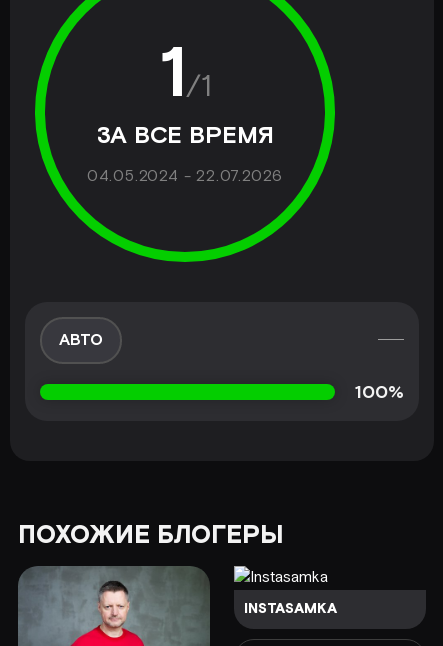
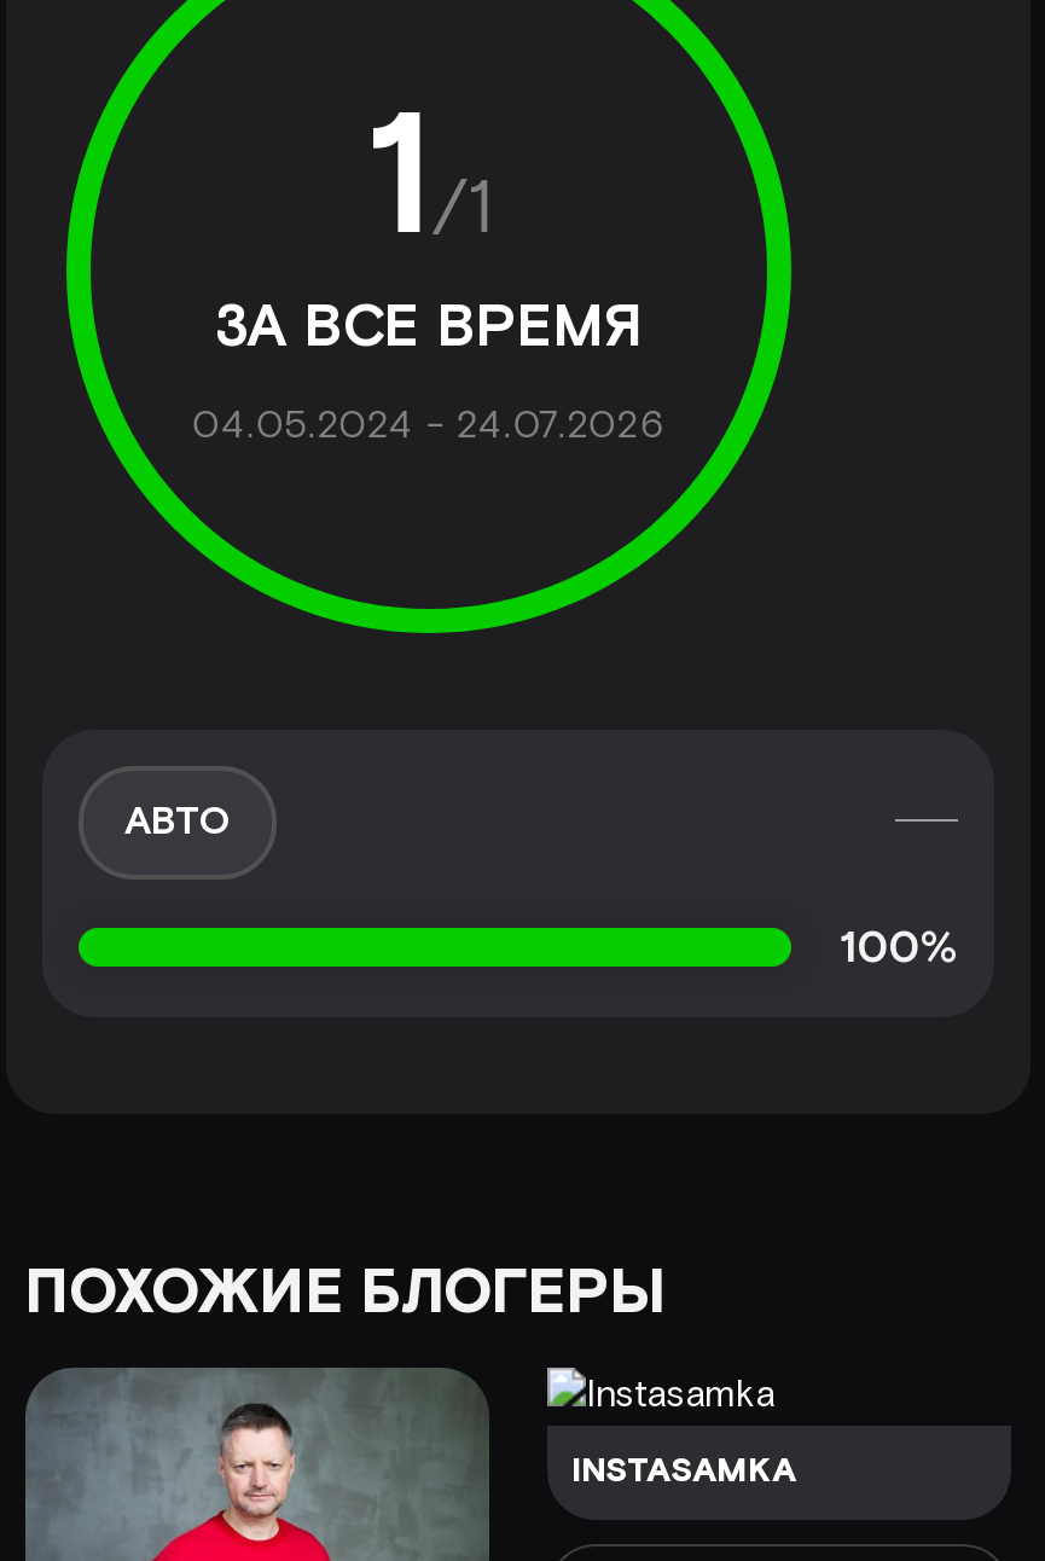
[87,166,283,187] 04.05.2024 - 22.07.2026 -> [192,401,666,451] 04.05.2024 - 24.07.2026

